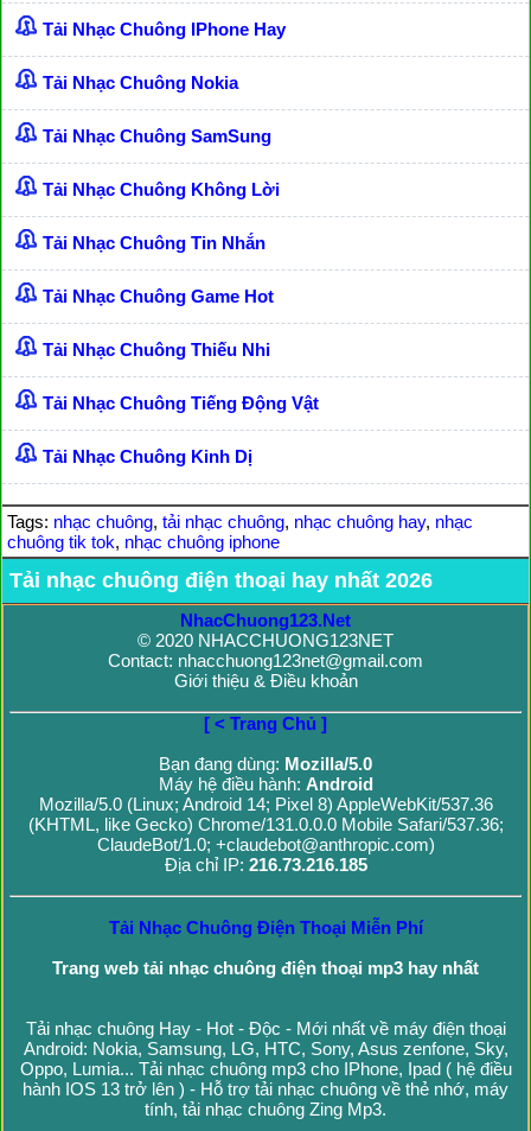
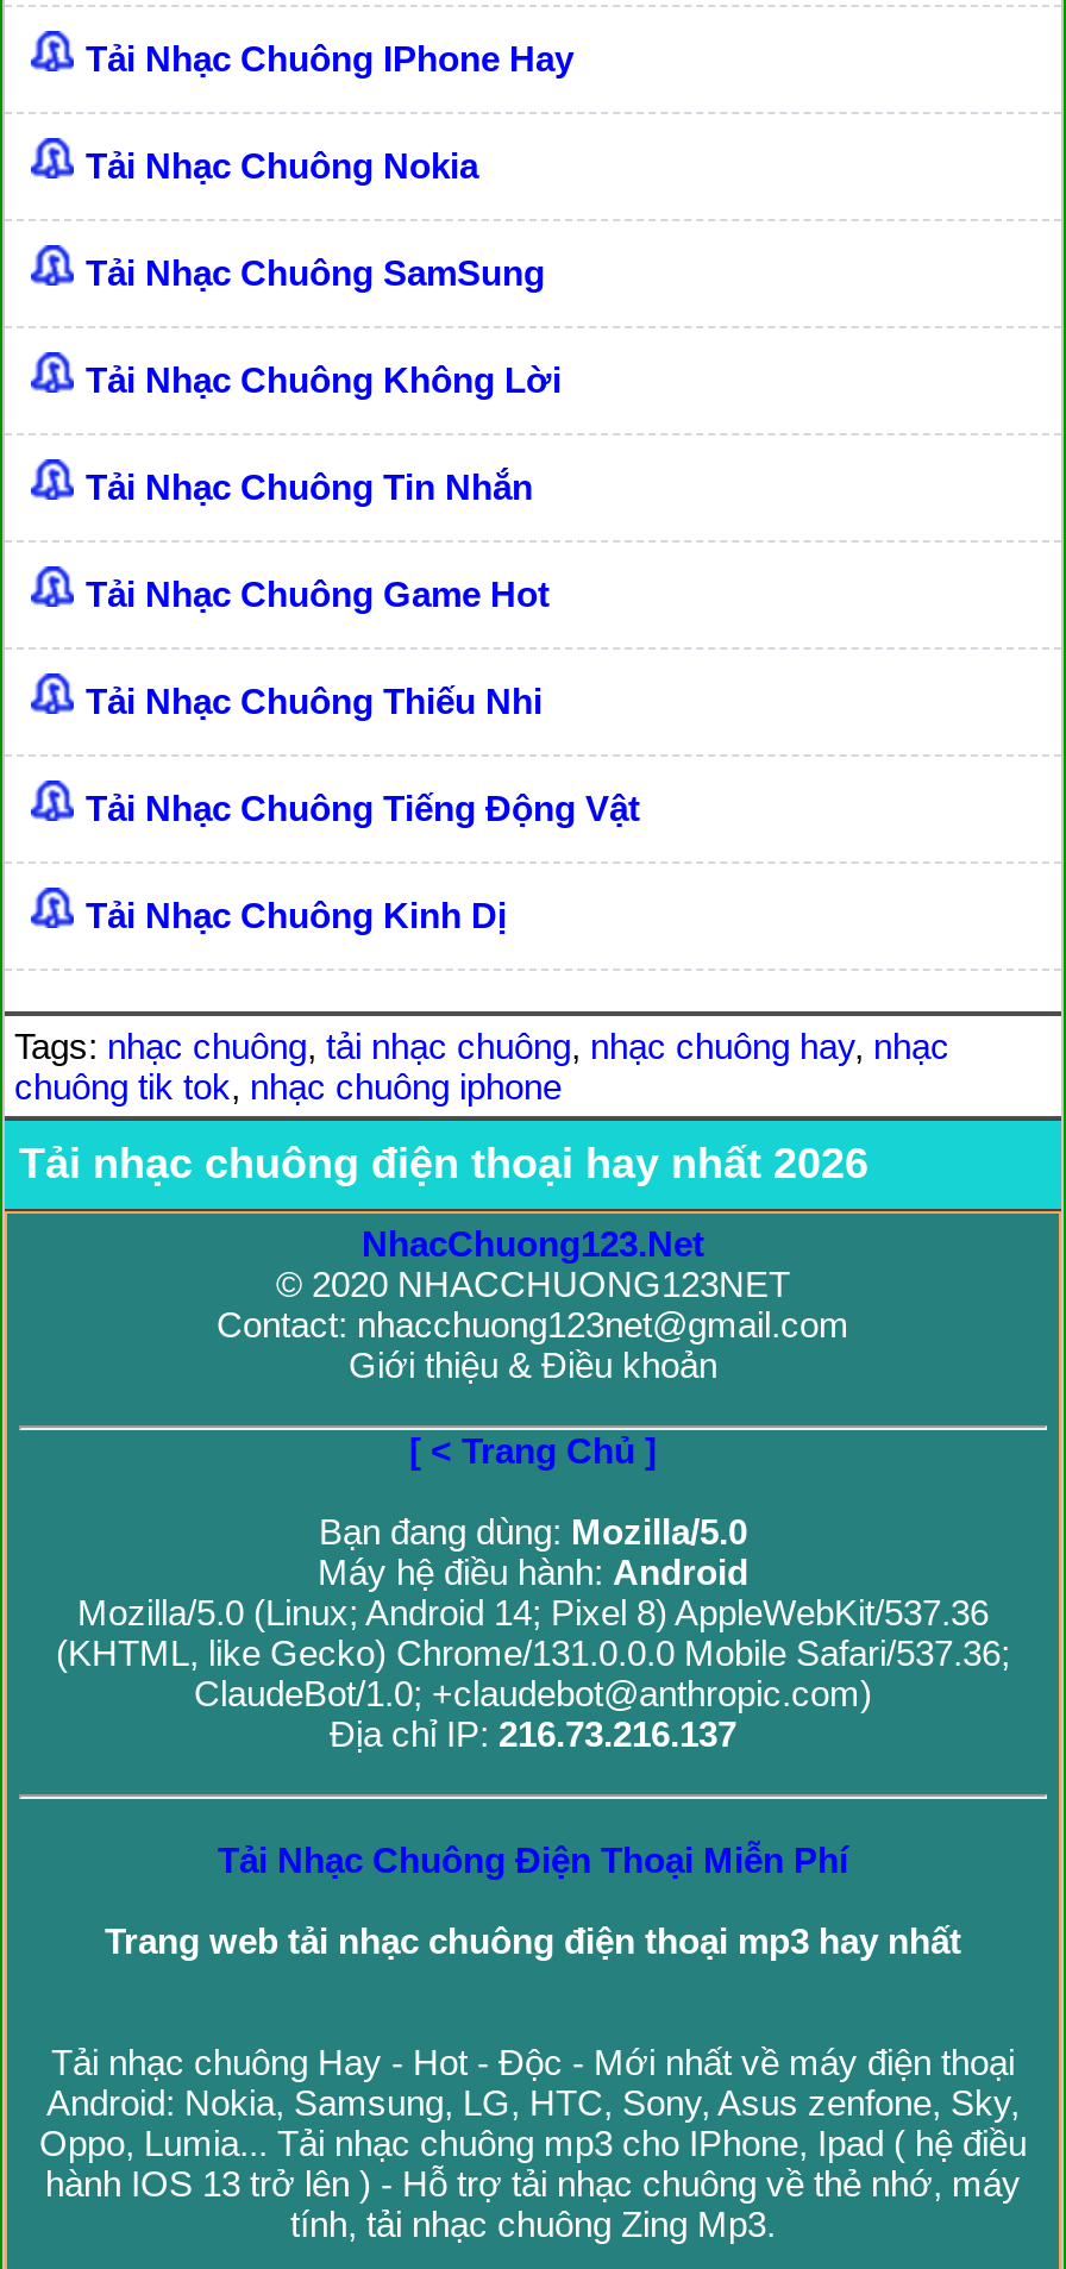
[164,855,367,875] Địa chỉ IP: 216.73.216.185 -> [330,1714,736,1754] Địa chỉ IP: 216.73.216.137

